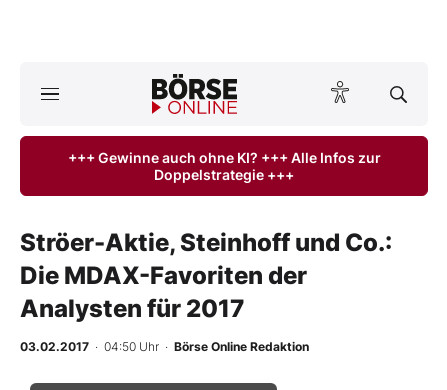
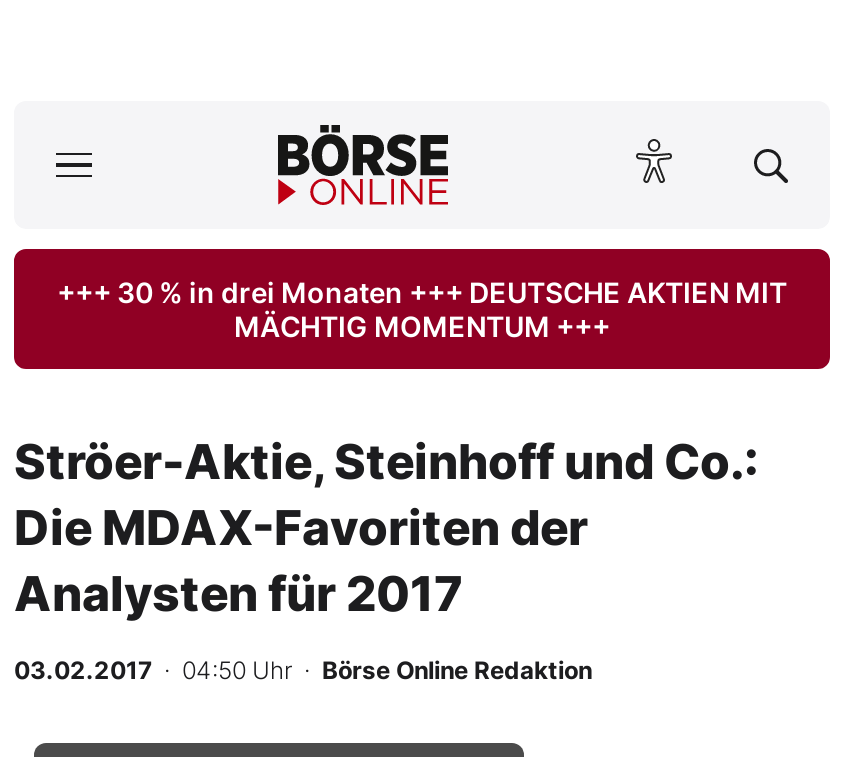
[67,149,380,183] +++ Gewinne auch ohne KI? +++ Alle Infos zur | Doppelstrategie +++ -> [57,275,787,343] +++ 30 % in drei Monaten +++ DEUTSCHE AKTIEN MIT | MÄCHTIG MOMENTUM +++

